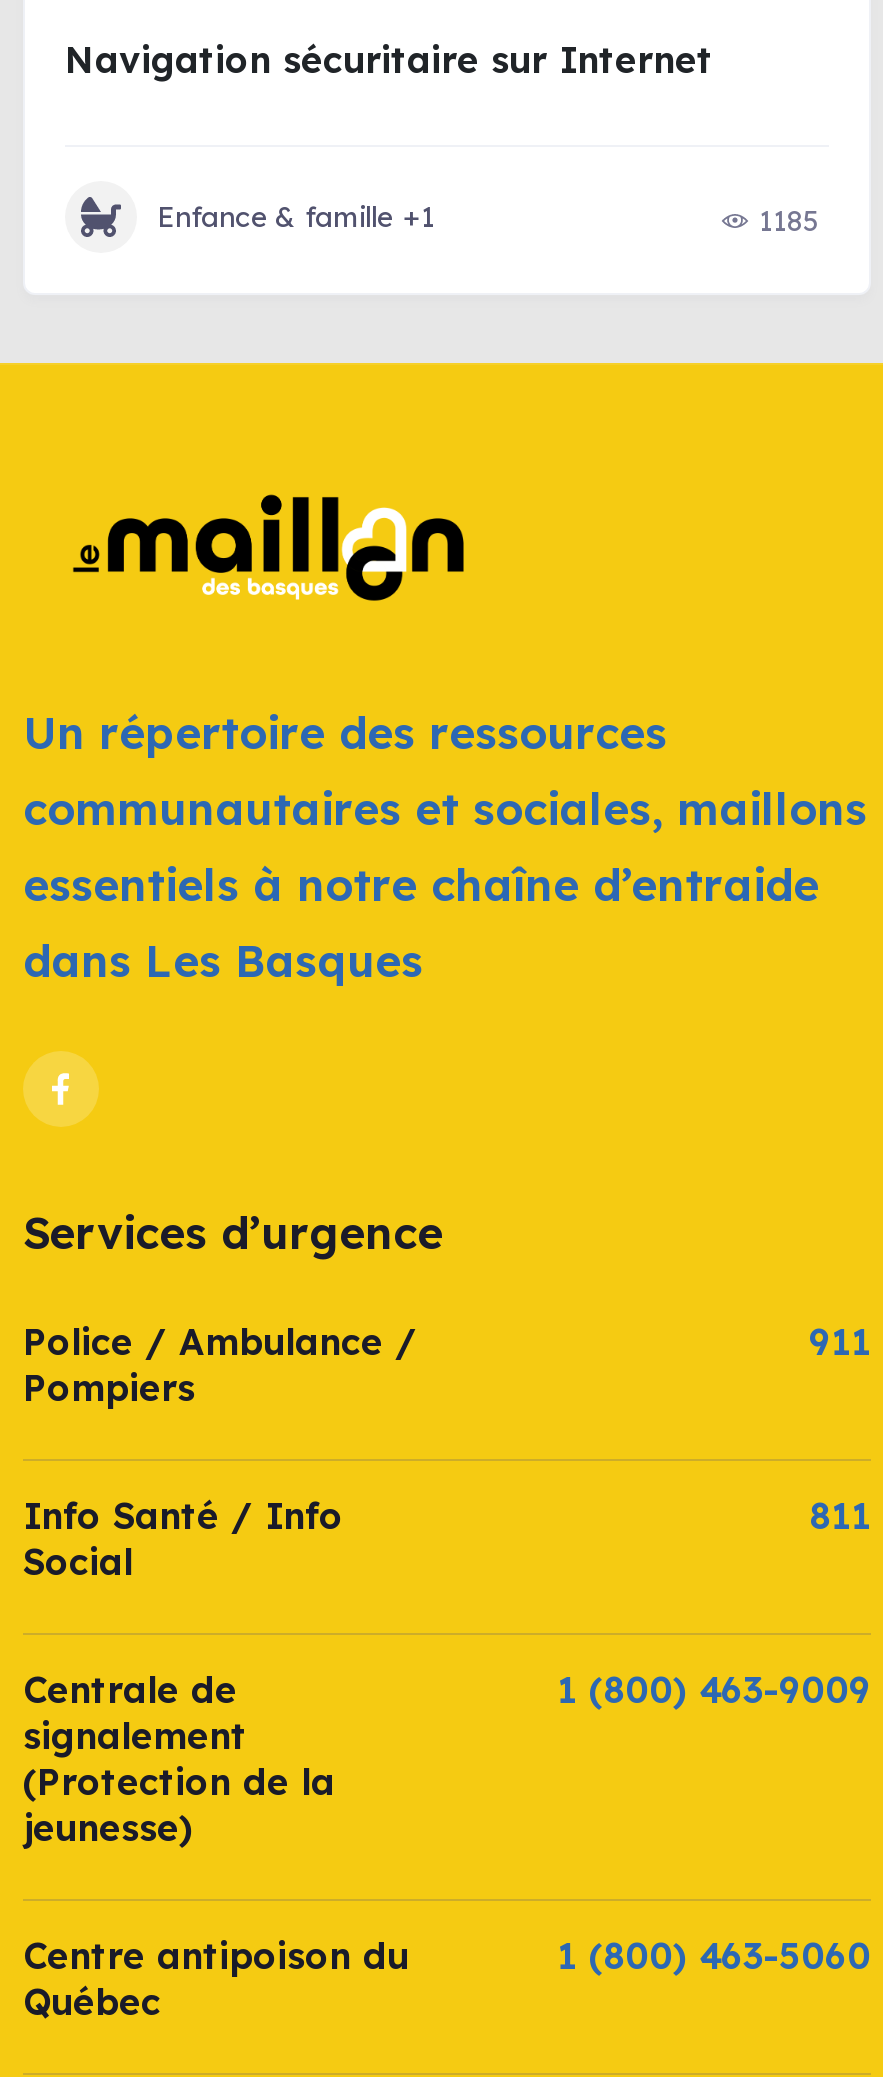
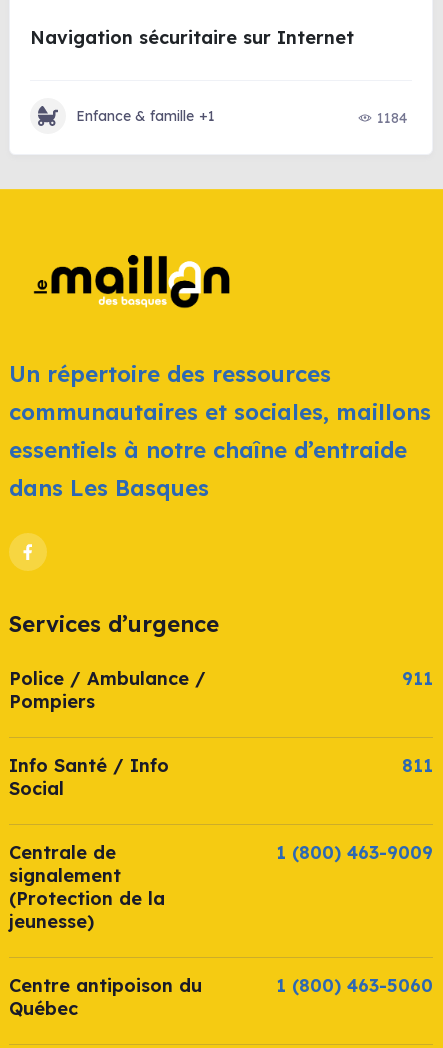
[759,203,819,239] 1185 -> [377,109,407,127] 1184

